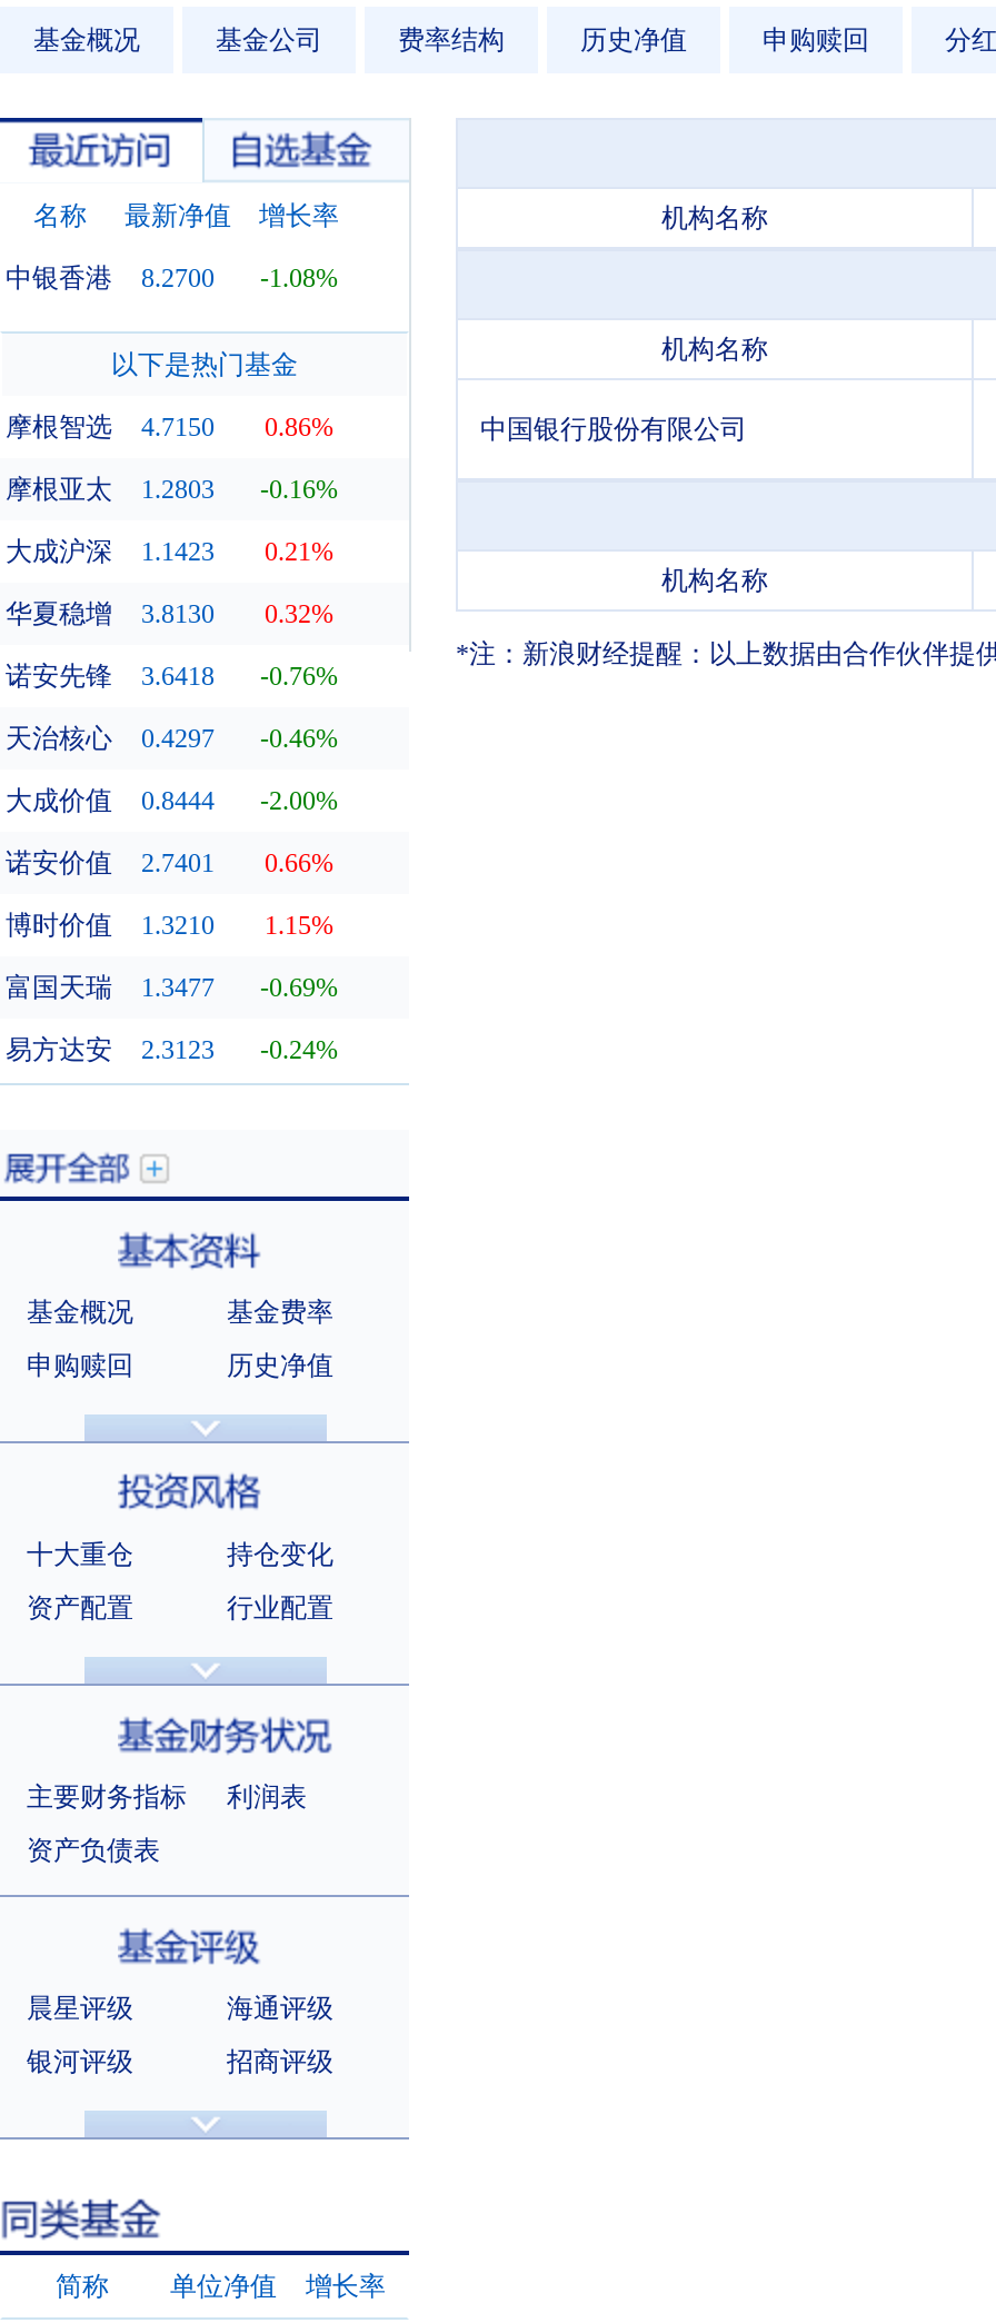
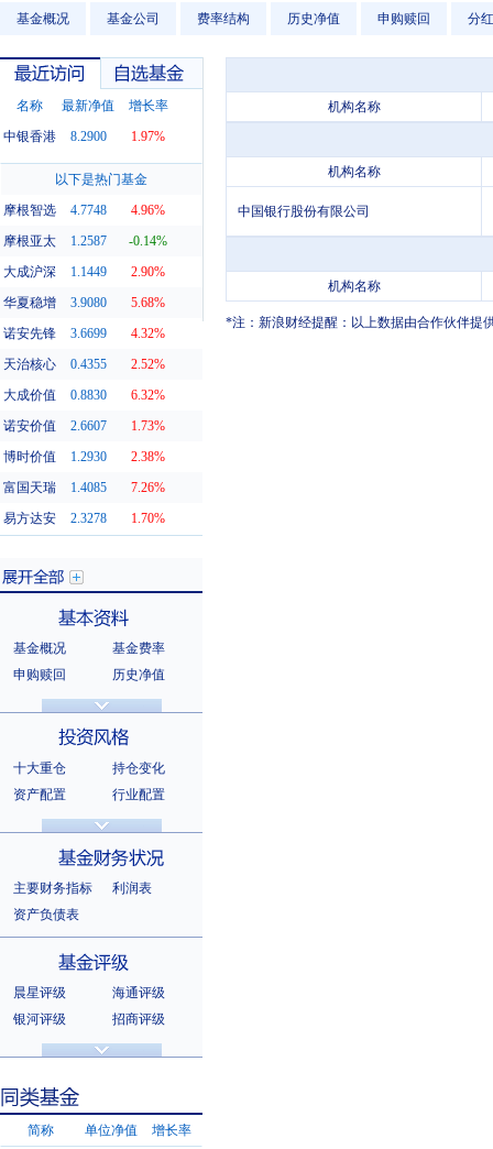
[141,262,215,294] 8.2700 -> [70,129,106,144] 8.2900
[260,262,338,294] -1.08% -> [131,129,165,144] 1.97%
[141,411,215,443] 4.7150 -> [70,203,106,218] 4.7748
[265,411,333,443] 0.86% -> [131,203,165,218] 4.96%
[141,474,215,505] 1.2803 -> [70,233,106,249] 1.2587
[260,474,338,505] -0.16% -> [129,233,167,249] -0.14%
[141,536,215,567] 1.1423 -> [70,264,106,280] 1.1449
[265,536,333,567] 0.21% -> [131,264,165,280] 2.90%
[141,598,215,629] 3.8130 -> [70,295,106,310] 3.9080
[265,598,333,629] 0.32% -> [131,295,165,310] 5.68%
[141,661,215,692] 3.6418 -> [70,326,106,341] 3.6699
[260,661,338,692] -0.76% -> [131,326,165,341] 4.32%
[141,723,215,754] 0.4297 -> [70,357,106,372] 0.4355
[260,723,338,754] -0.46% -> [131,357,165,372] 2.52%
[141,785,215,816] 0.8444 -> [70,387,106,403] 0.8830
[260,785,338,816] -2.00% -> [131,387,165,403] 6.32%
[141,847,215,878] 2.7401 -> [70,418,106,434] 2.6607
[265,847,333,878] 0.66% -> [131,418,165,434] 1.73%
[141,910,215,941] 1.3210 -> [70,449,106,464] 1.2930
[265,910,333,941] 1.15% -> [131,449,165,464] 2.38%
[141,972,215,1003] 1.3477 -> [70,480,106,495] 1.4085
[260,972,338,1003] -0.69% -> [131,480,165,495] 7.26%
[141,1034,215,1065] 2.3123 -> [70,511,106,526] 2.3278
[260,1034,338,1065] -0.24% -> [131,511,165,526] 1.70%

